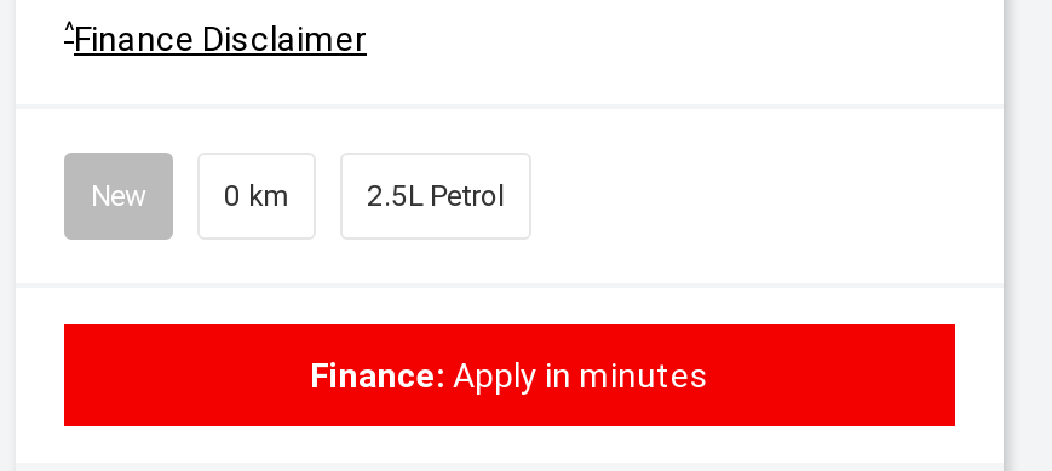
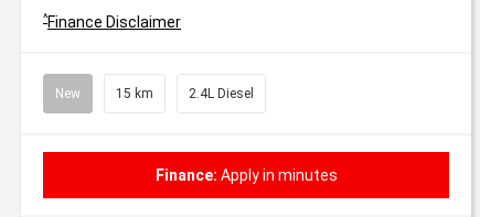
[224,179,505,213] 0 km | 2.5L Petrol -> [116,86,254,101] 15 km | 2.4L Diesel

